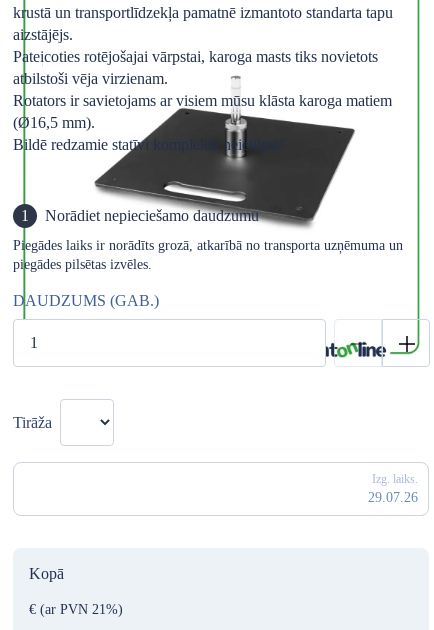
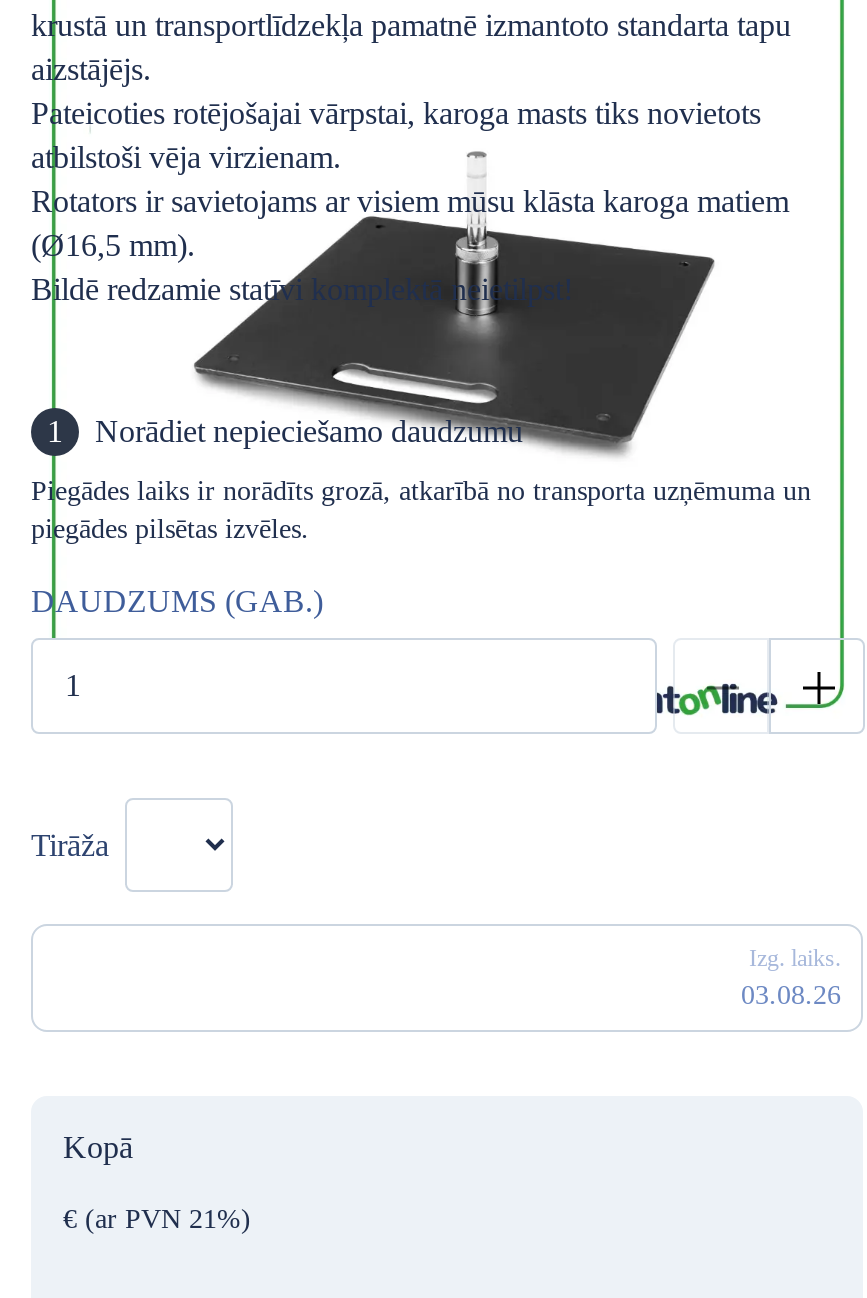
[368,490,418,505] 29.07.26 -> [741,980,841,1010] 03.08.26

